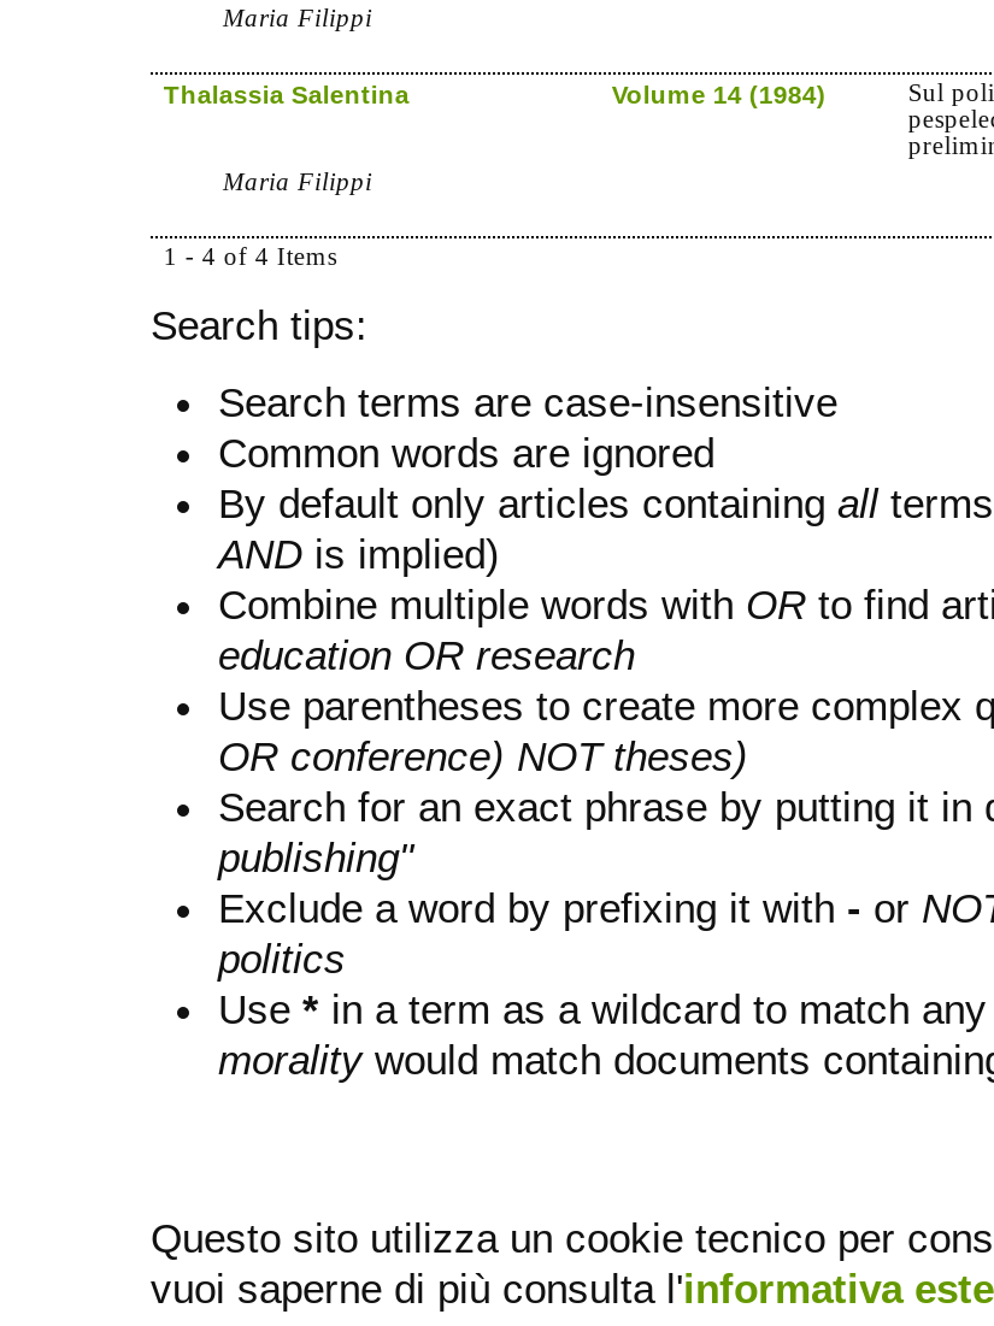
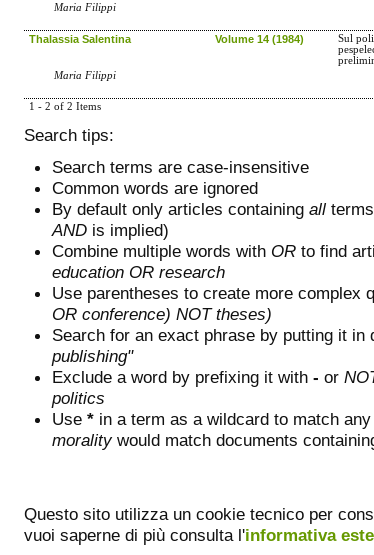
[163,243,337,269] 1 - 4 of 4 Items -> [29,101,101,112] 1 - 2 of 2 Items

